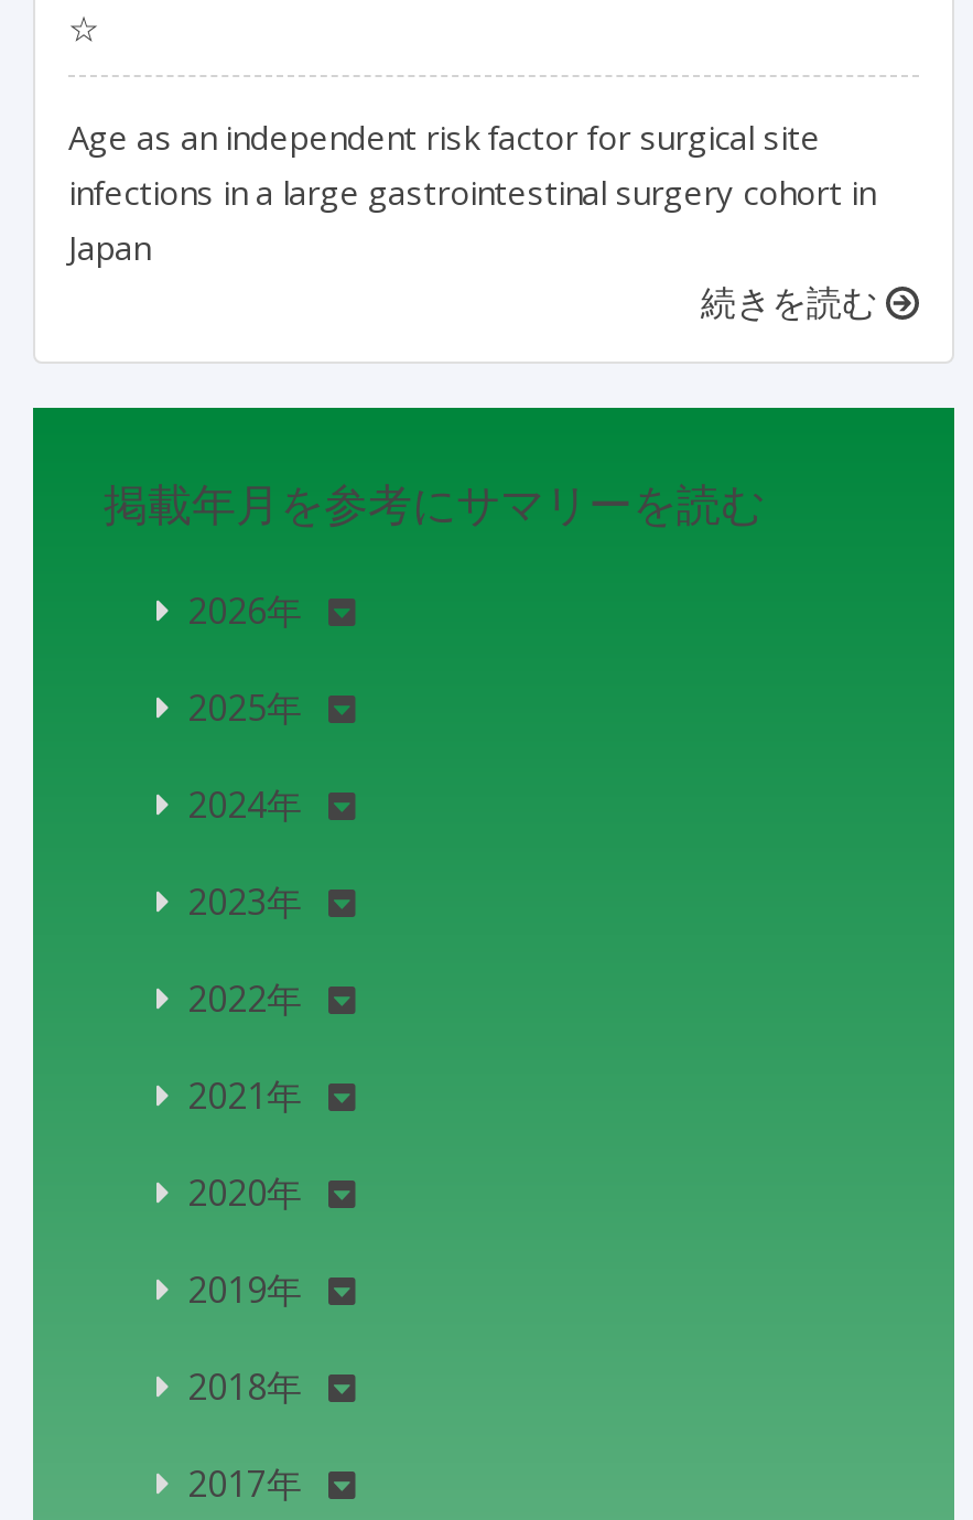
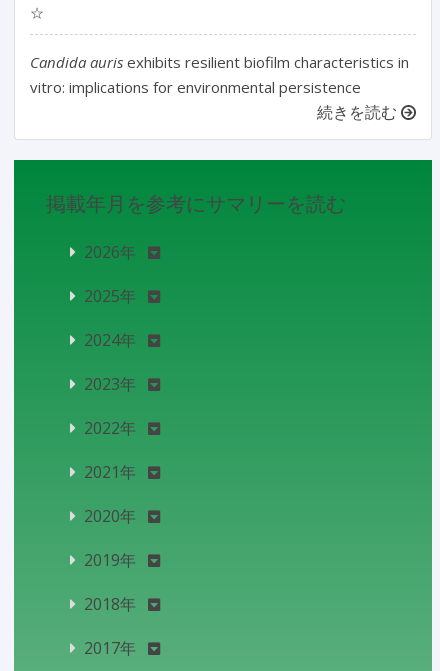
[68,115,875,269] Age as an independent risk factor for surgical site | infections in a large gastrointestinal surgery cohort in | Japan -> [30,52,409,97] Candida auris exhibits resilient biofilm characteristics in | vitro: implications for environmental persistence

